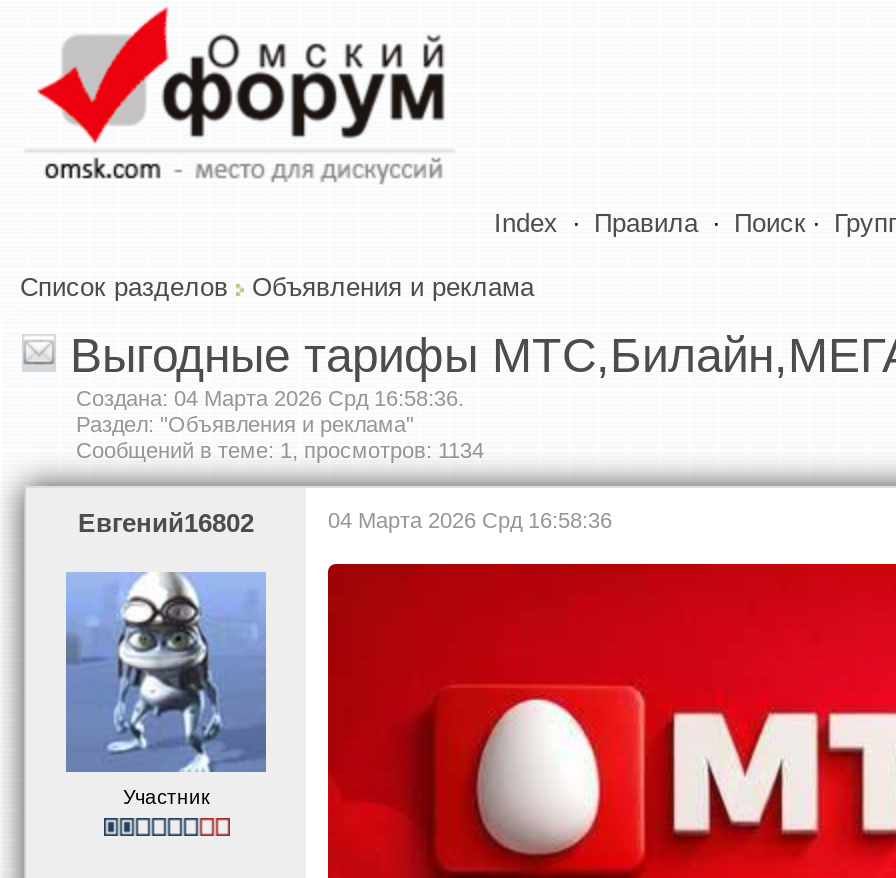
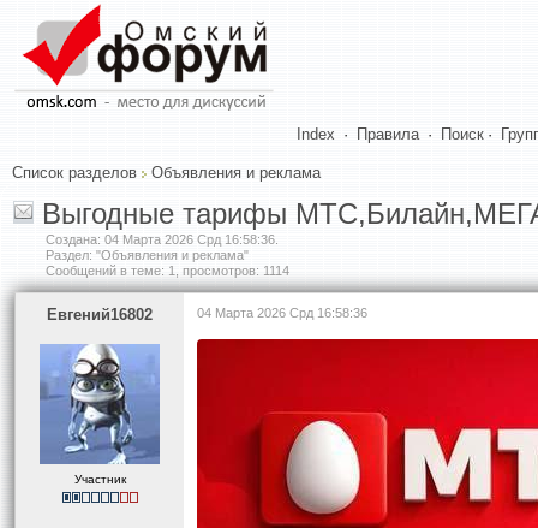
[76,438,484,462] Сообщений в теме: 1, просмотров: 1134 -> [46,263,289,278] Сообщений в теме: 1, просмотров: 1114

